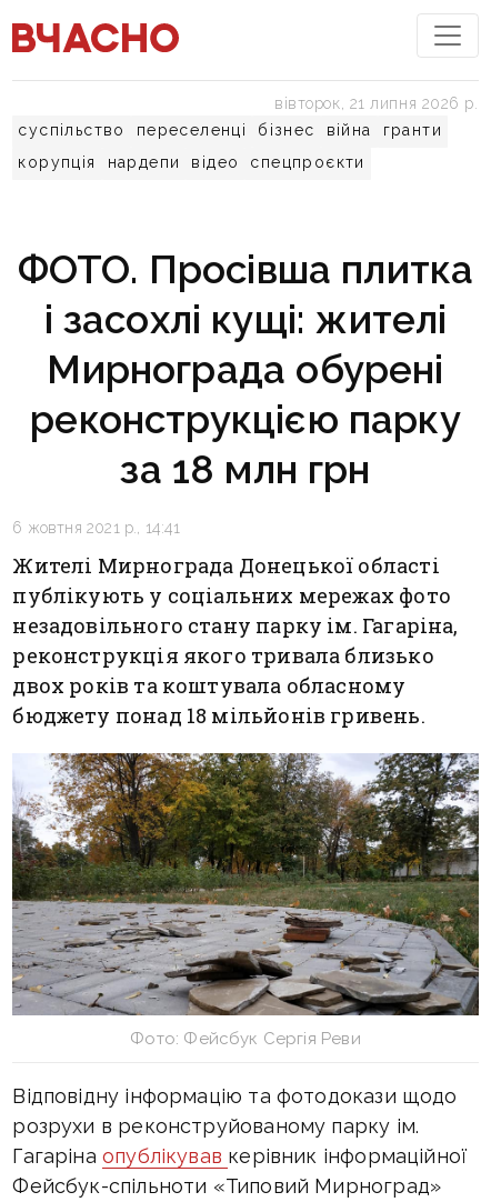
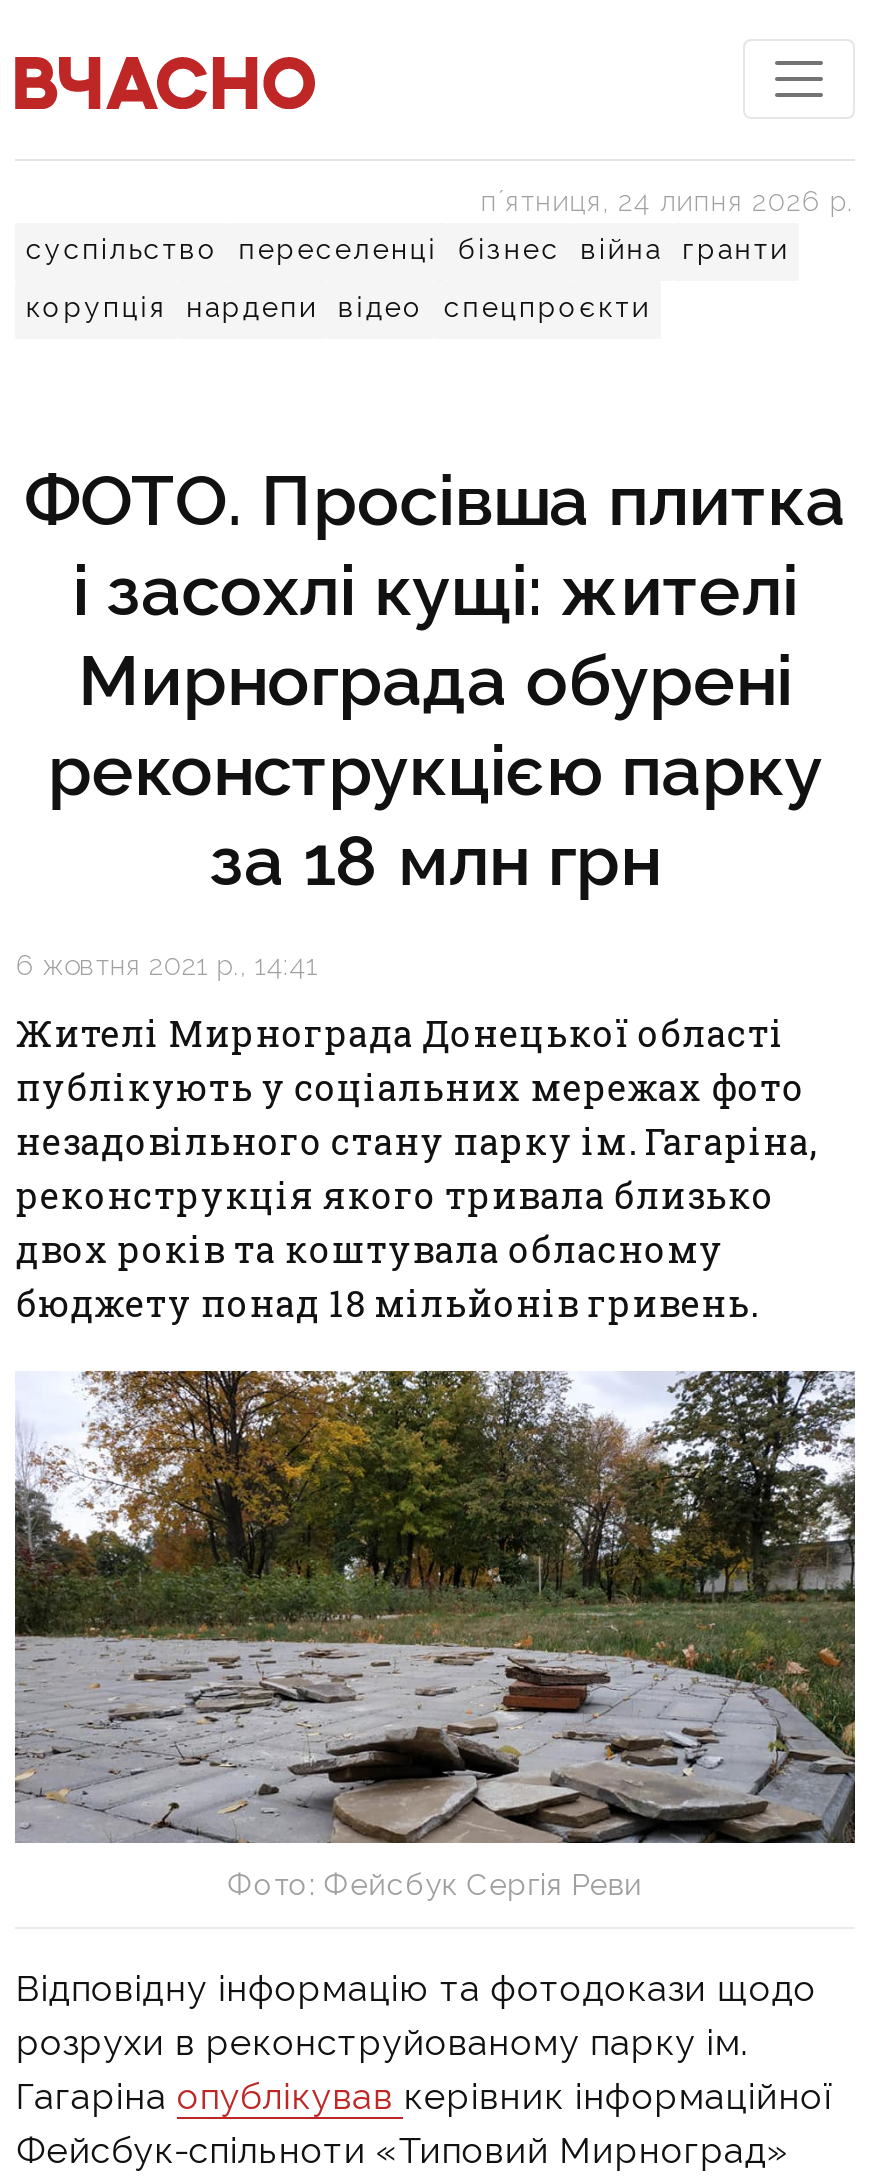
[274,94,478,112] вівторок, 21 липня 2026 р. -> [481,185,854,217] пʼятниця, 24 липня 2026 р.

